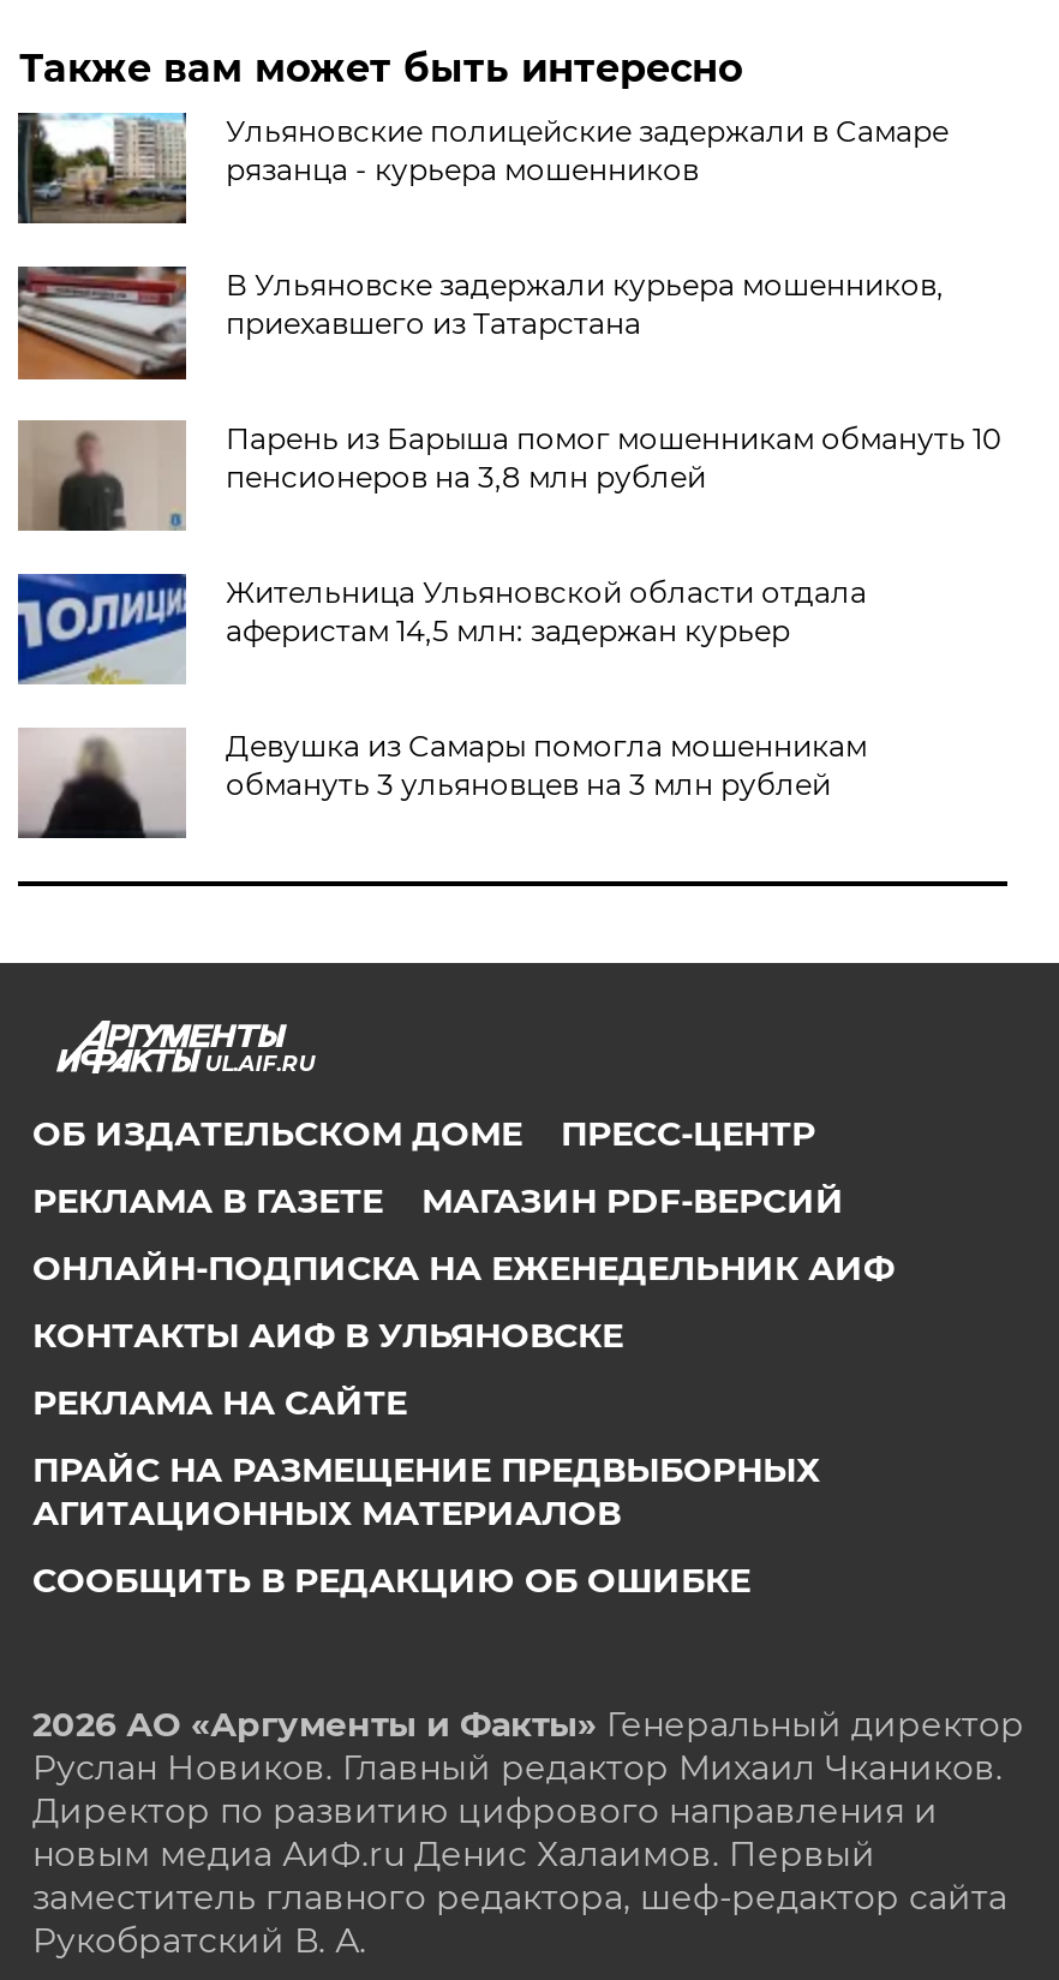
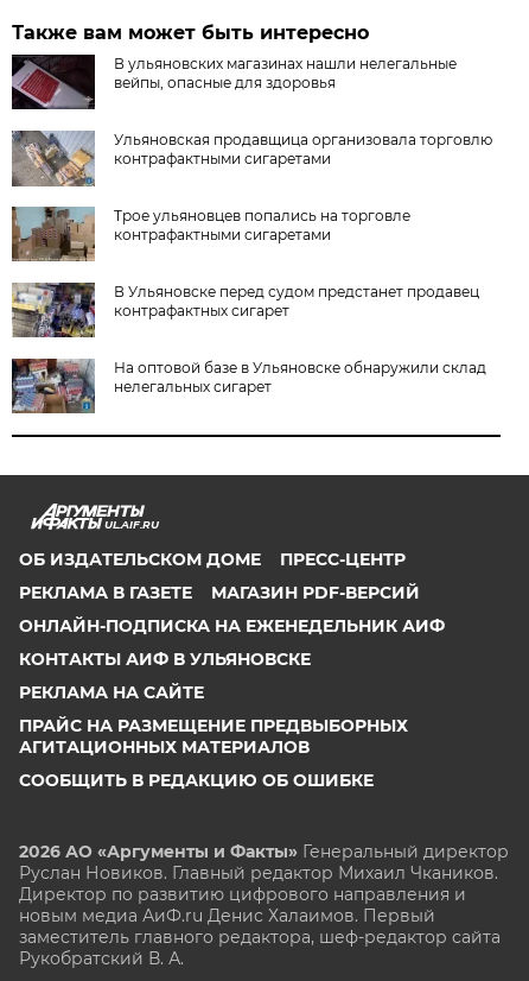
[18,110,948,226] [image] | Ульяновские полицейские задержали в Самаре | рязанца - курьера мошенников -> [11,53,457,110] [image] | В ульяновских магазинах нашли нелегальные | вейпы, опасные для здоровья
[16,264,943,382] [image] | В Ульяновске задержали курьера мошенников, | приехавшего из Татарстана -> [11,131,493,188] [image] | Ульяновская продавщица организовала торговлю | контрафактными сигаретами
[18,420,1001,533] [image] | Парень из Барыша помог мошенникам обмануть 10 | пенсионеров на 3,8 млн рублей -> [12,207,411,262] [image] | Трое ульяновцев попались на торговле | контрафактными сигаретами
[16,572,867,687] [image] | Жительница Ульяновской области отдала | аферистам 14,5 млн: задержан курьер -> [11,281,480,338] [image] | В Ульяновске перед судом предстанет продавец | контрафактных сигарет
[18,728,867,841] [image] | Девушка из Самары помогла мошенникам | обмануть 3 ульяновцев на 3 млн рублей -> [11,357,487,414] [image] | На оптовой базе в Ульяновске обнаружили склад | нелегальных сигарет

